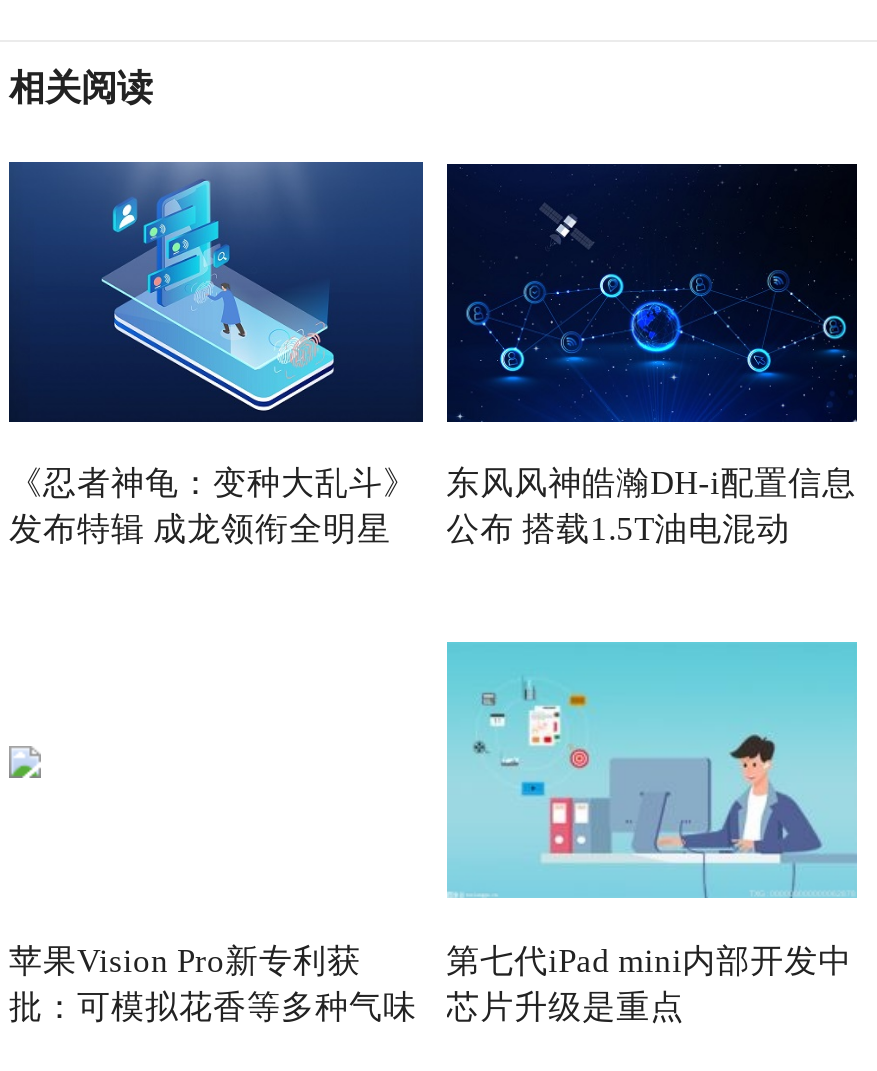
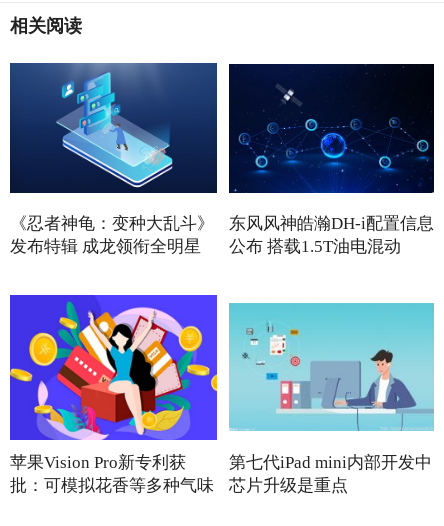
none -> [9,294,218,441] [image]

